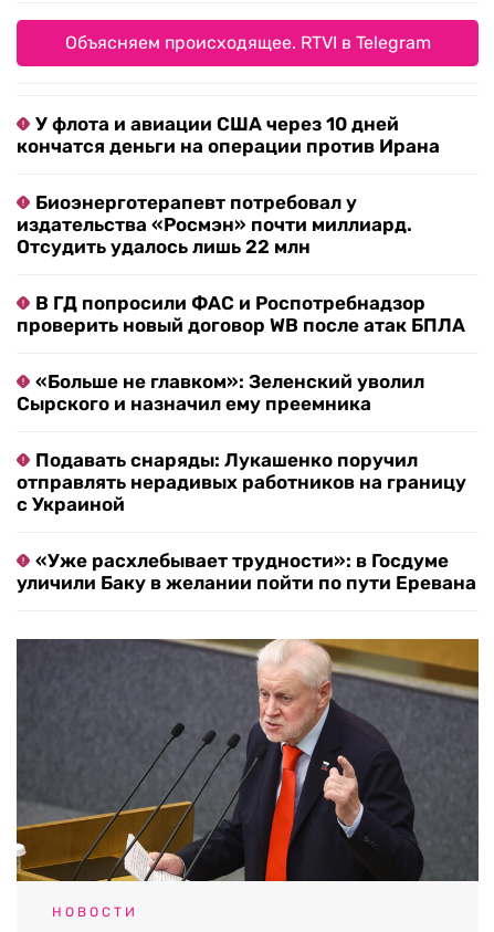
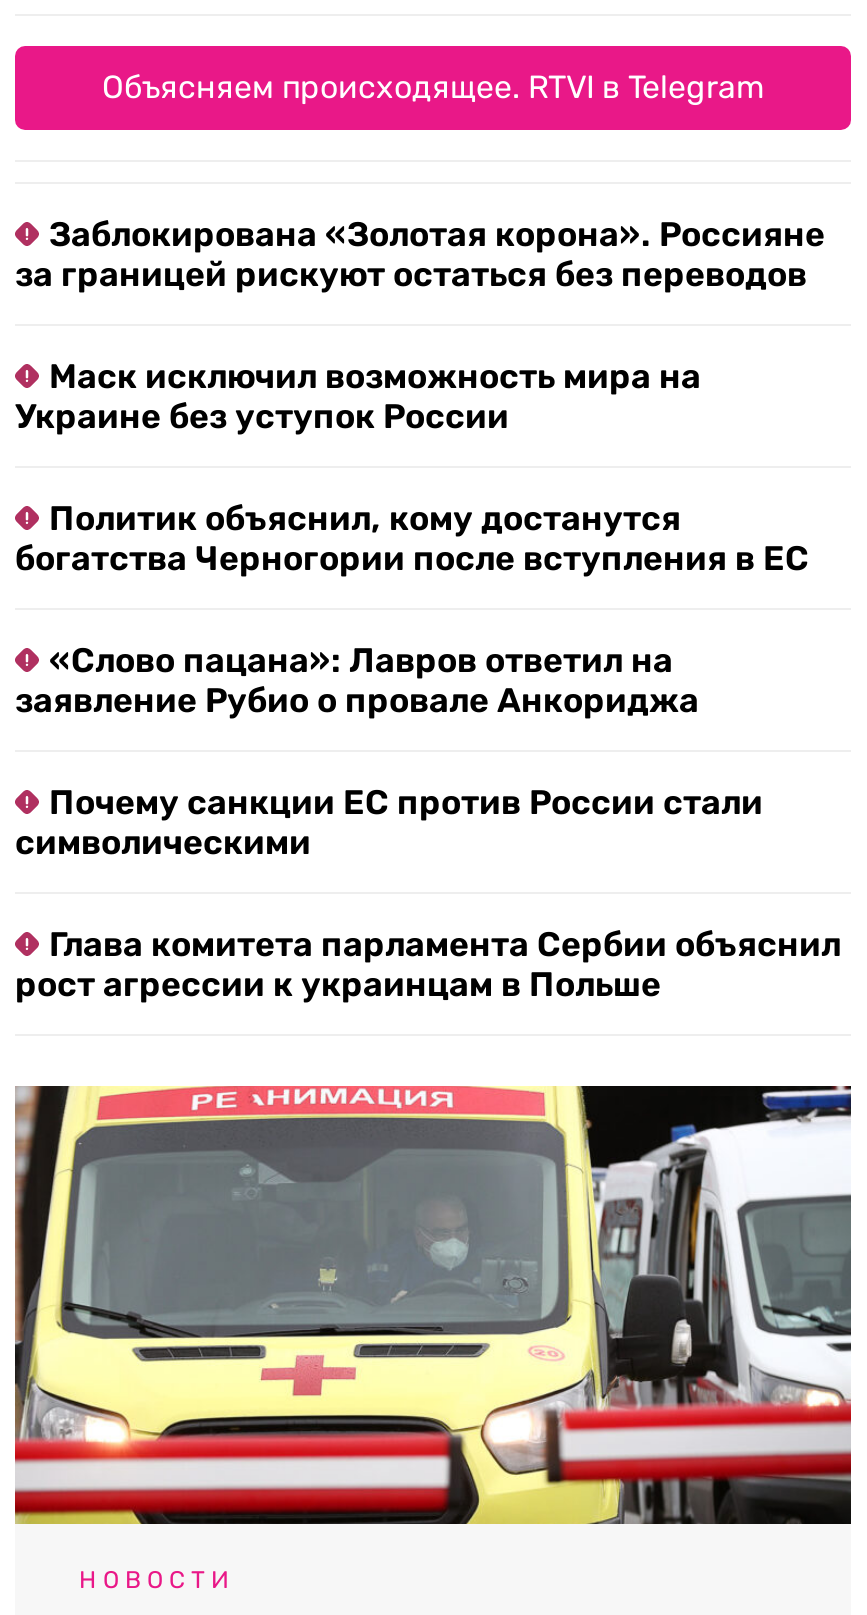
[17,113,440,157] У флота и авиации США через 10 дней | кончатся деньги на операции против Ирана -> [15,214,825,294] Заблокирована «Золотая корона». Россияне | за границей рискуют остаться без переводов
[17,191,412,258] Биоэнерготерапевт потребовал у | издательства «Росмэн» почти миллиард. | Отсудить удалось лишь 22 млн -> [15,356,701,436] Маск исключил возможность мира на | Украине без уступок России
[17,292,465,336] В ГД попросили ФАС и Роспотребнадзор | проверить новый договор WB после атак БПЛА -> [15,498,809,578] Политик объяснил, кому достанутся | богатства Черногории после вступления в ЕС
[17,370,424,415] «Больше не главком»: Зеленский уволил | Сырского и назначил ему преемника -> [15,640,699,720] «Слово пацана»: Лавров ответил на | заявление Рубио о провале Анкориджа
[17,449,466,515] Подавать снаряды: Лукашенко поручил | отправлять нерадивых работников на границу | с Украиной -> [15,782,763,862] Почему санкции ЕС против России стали | символическими
[17,550,476,594] «Уже расхлебывает трудности»: в Госдуме | уличили Баку в желании пойти по пути Еревана -> [15,924,841,1004] Глава комитета парламента Сербии объяснил | рост агрессии к украинцам в Польше
[15,638,480,882] [image] -> [13,1100,853,1526] [image]

